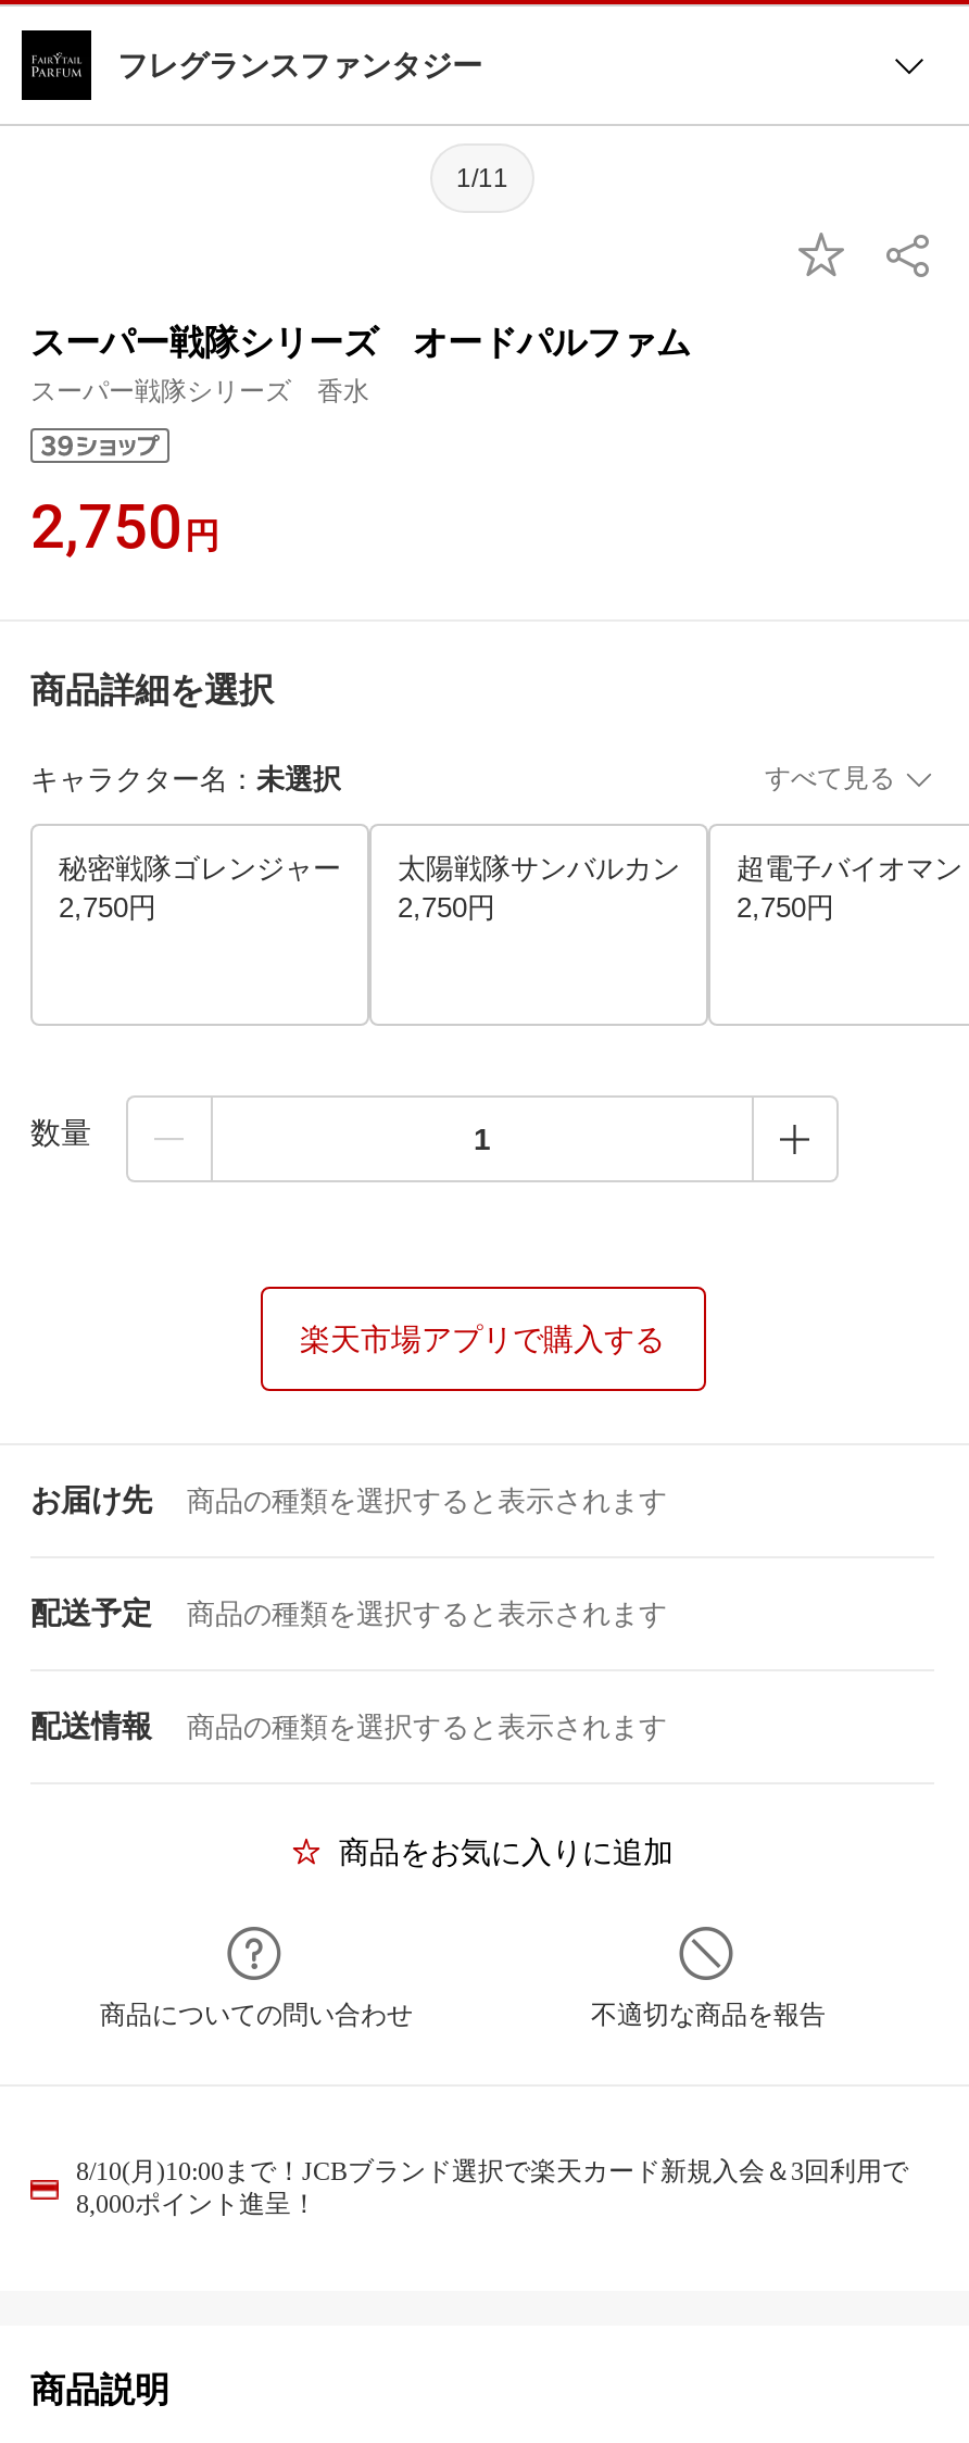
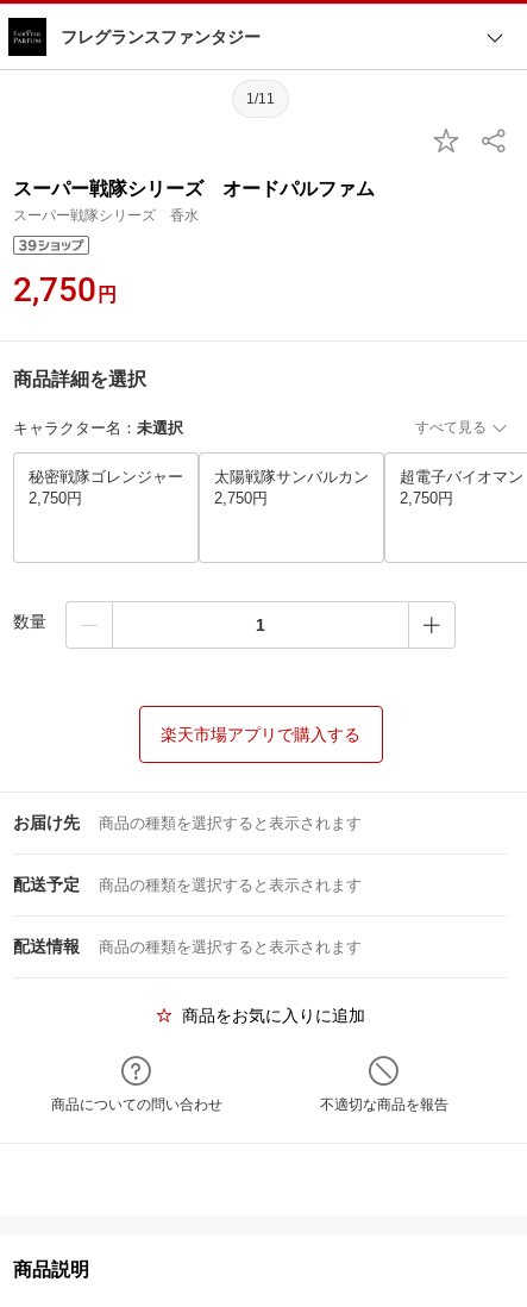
[76,2156,908,2219] 8/10(月)10:00まで！JCBブランド選択で楽天カード新規入会＆3回利用で | 8,000ポイント進呈！ -> none

